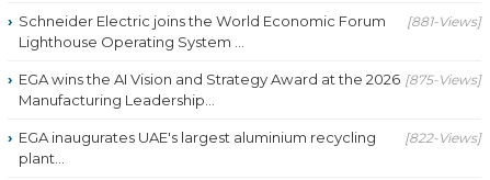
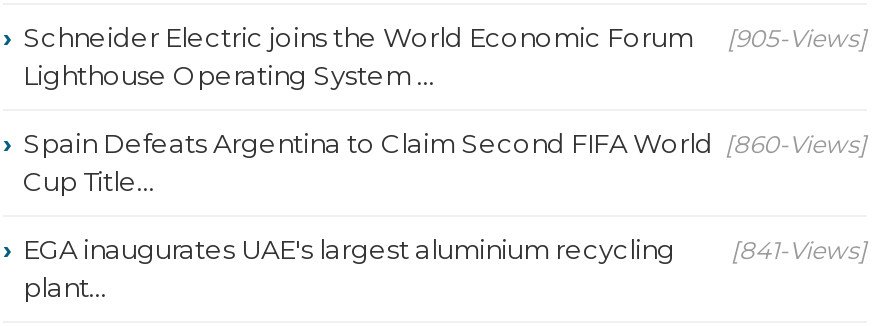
[19,12,481,30] Schneider Electric joins the World Economic Forum [881-Views] -> [23,21,867,53] Schneider Electric joins the World Economic Forum [905-Views]
[19,70,400,109] EGA wins the AI Vision and Strategy Award at the 2026 | Manufacturing Leadership... -> [23,127,713,197] Spain Defeats Argentina to Claim Second FIFA World | Cup Title...
[404,71,481,88] [875-Views] -> [725,129,867,159] [860-Views]
[19,128,481,146] EGA inaugurates UAE's largest aluminium recycling [822-Views] -> [23,233,867,265] EGA inaugurates UAE's largest aluminium recycling [841-Views]

